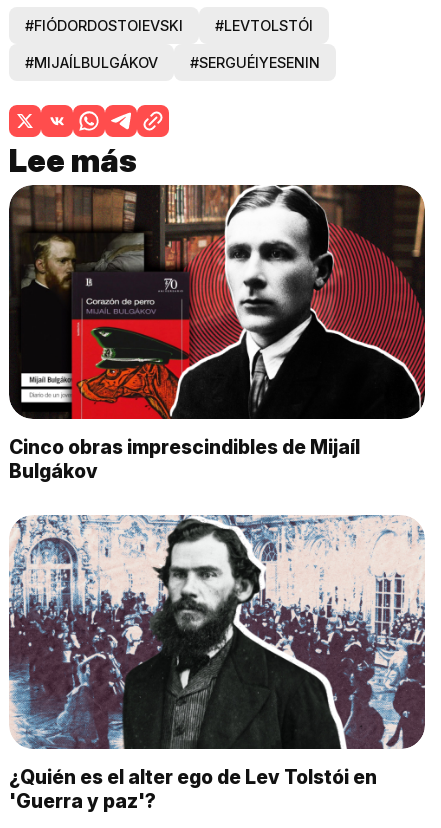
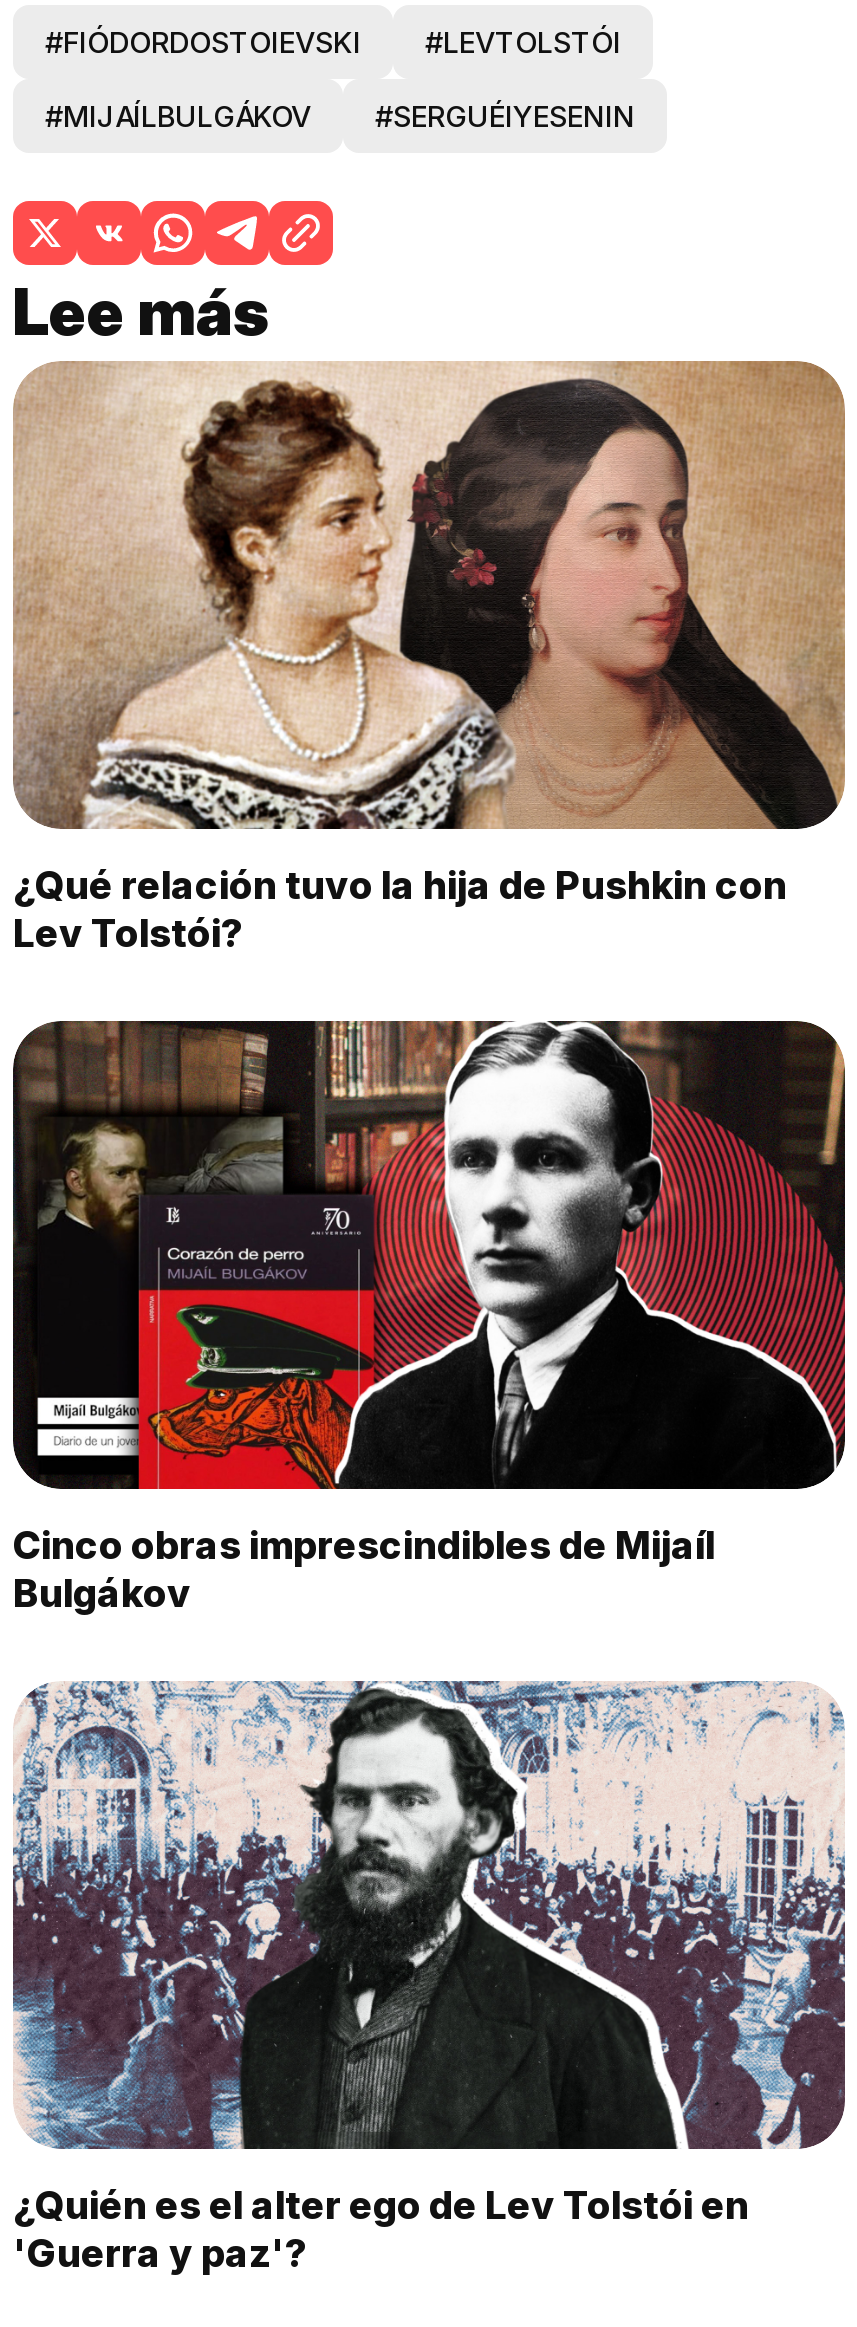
none -> [11,359,847,957] [image] | ¿Qué relación tuvo la hija de Pushkin con | Lev Tolstói?

